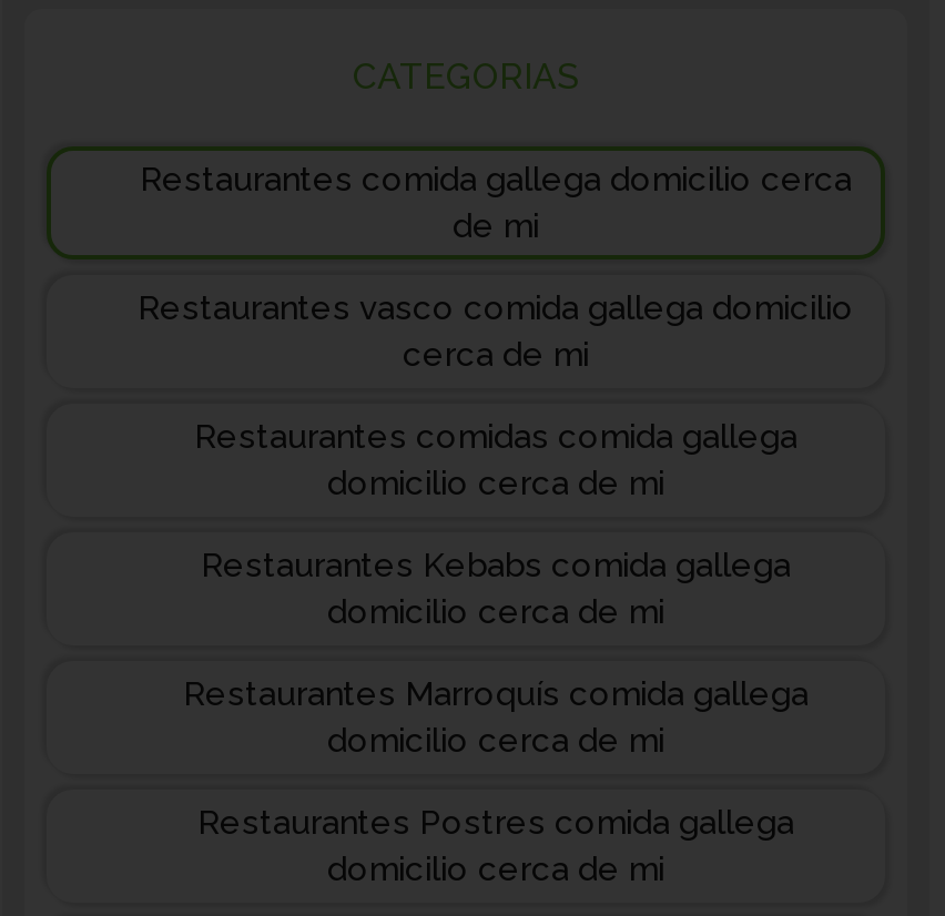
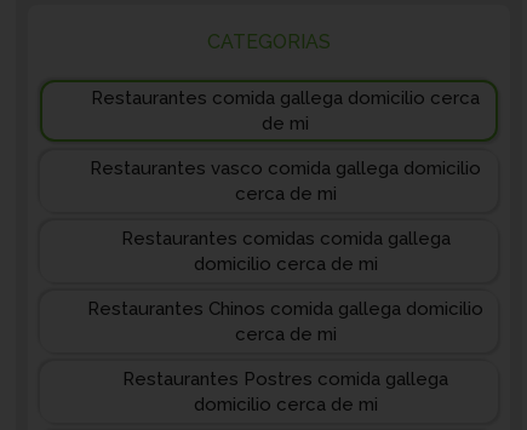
[183,546,809,761] Restaurantes Kebabs comida gallega | domicilio cerca de mi | Restaurantes Marroquís comida gallega | domicilio cerca de mi -> [87,298,483,345] Restaurantes Chinos comida gallega domicilio | cerca de mi

